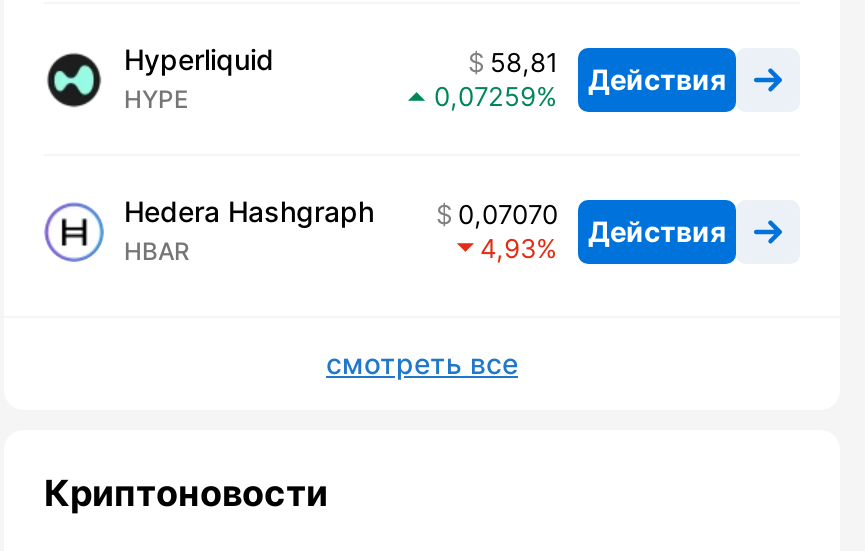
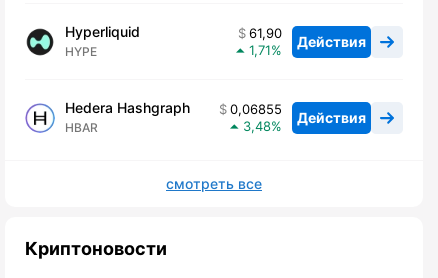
[490,47,726,96] 58,81 Действия -> [249,25,366,50] 61,90 Действия
[434,81,536,113] 0,07259 -> [249,42,271,58] 1,71
[458,199,726,248] 0,07070 Действия -> [230,101,366,126] 0,06855 Действия
[480,233,536,265] 4,93 -> [243,118,271,134] 3,48

